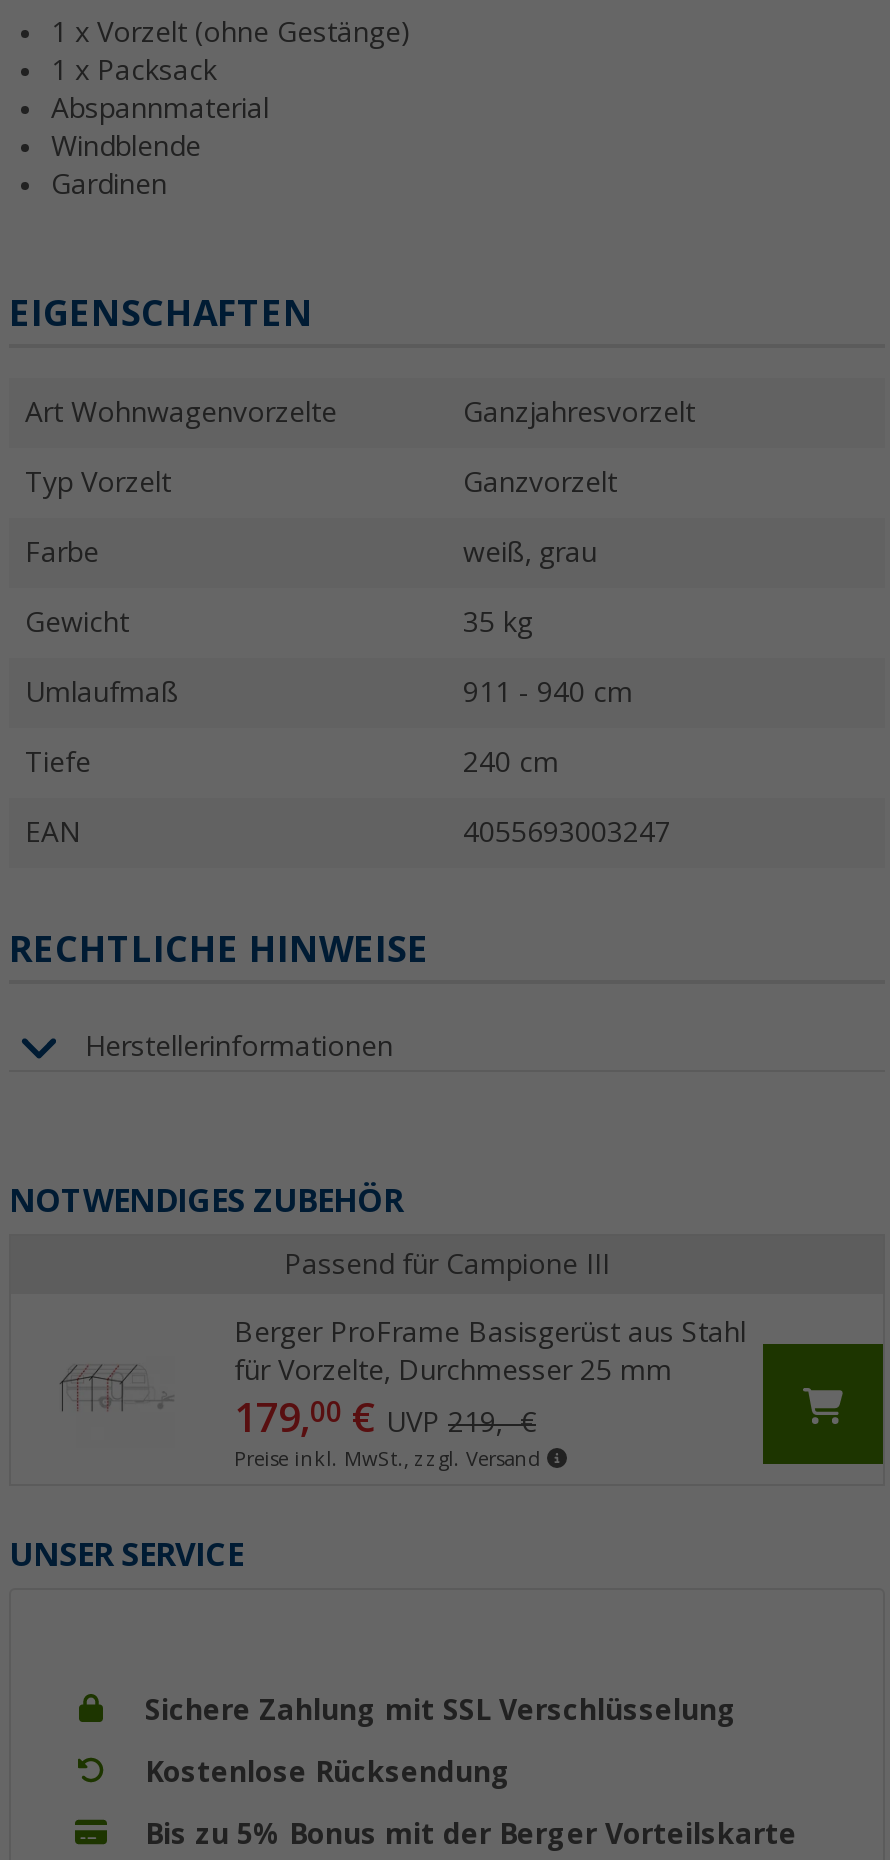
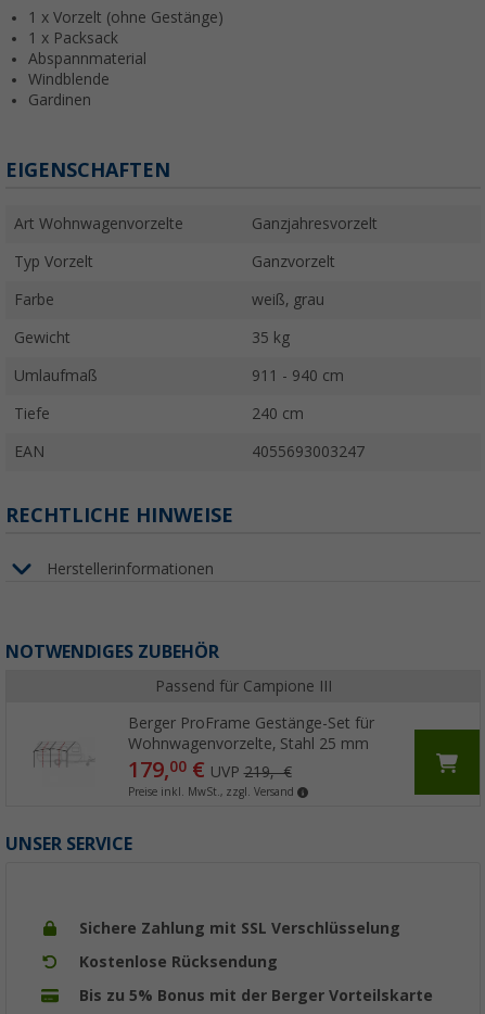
[234,1315,746,1385] Berger ProFrame Basisgerüst aus Stahl | für Vorzelte, Durchmesser 25 mm -> [127,715,374,753] Berger ProFrame Gestänge-Set für | Wohnwagenvorzelte, Stahl 25 mm

